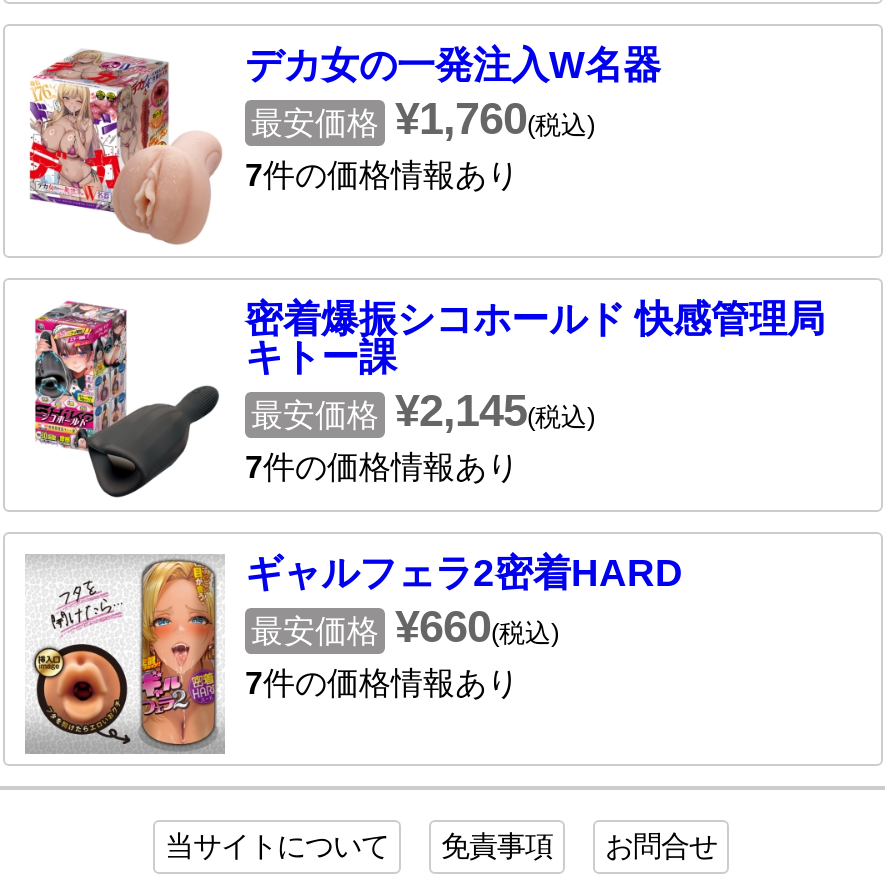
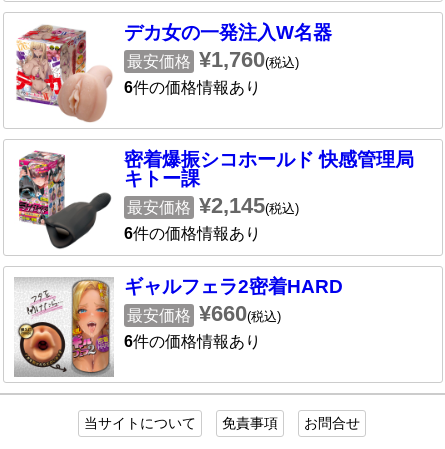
[245,158,519,192] 7件の価格情報あり -> [124,79,261,96] 6件の価格情報あり
[245,450,519,484] 7件の価格情報あり -> [124,225,261,242] 6件の価格情報あり
[245,666,519,700] 7件の価格情報あり -> [124,333,261,350] 6件の価格情報あり

